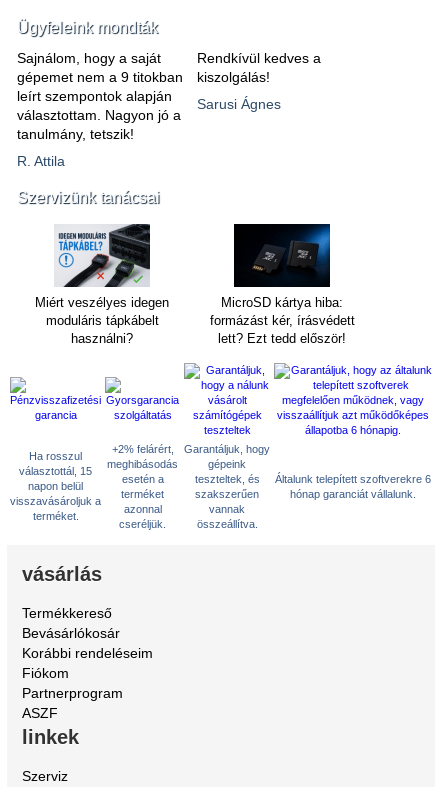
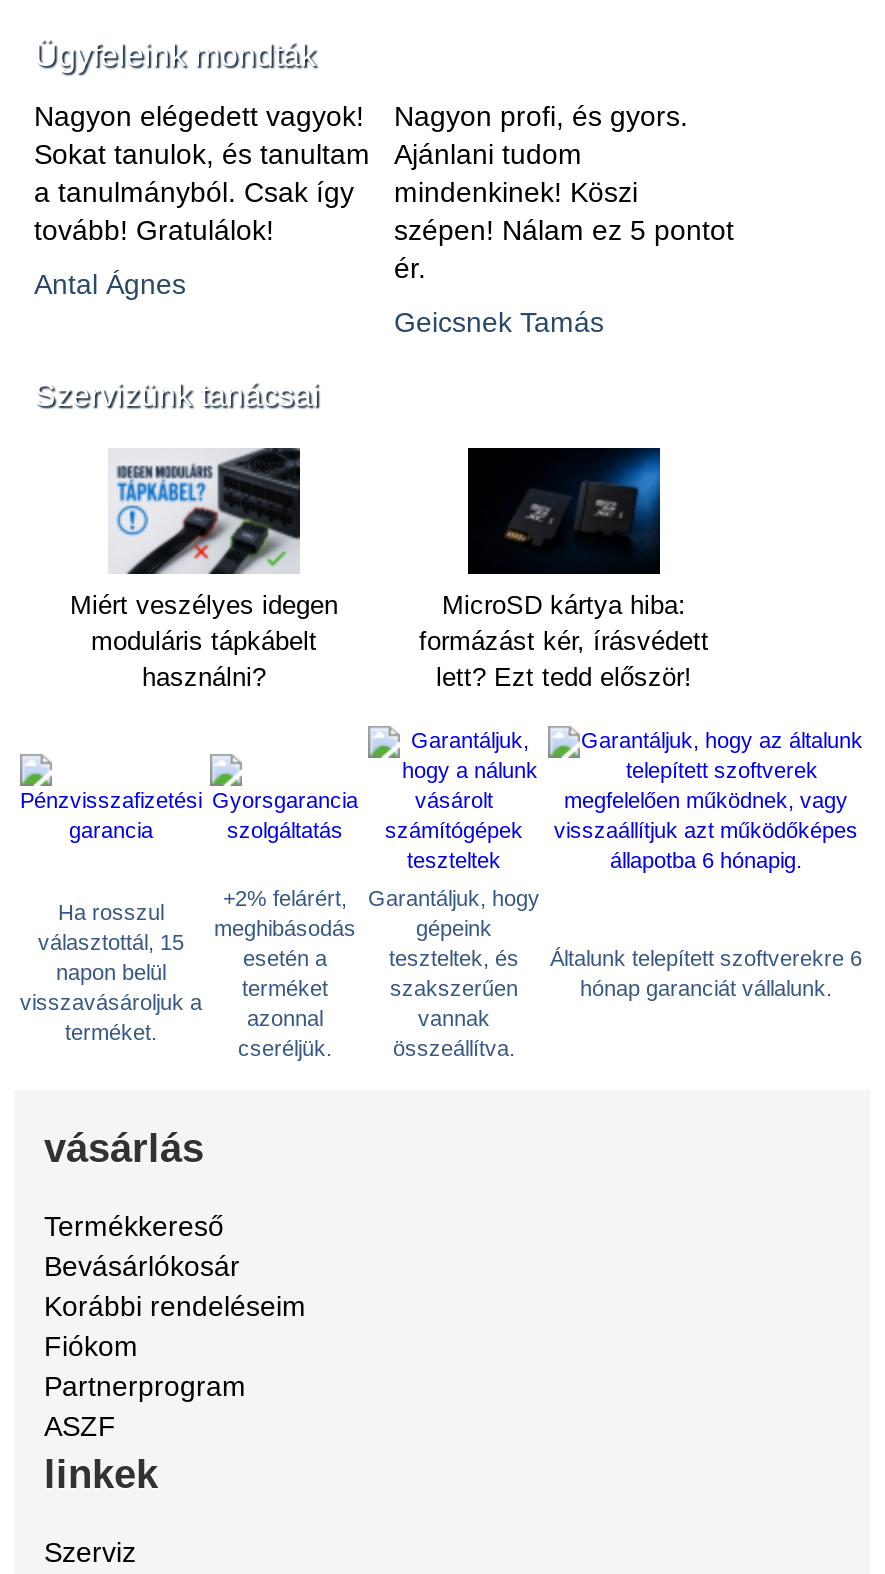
[17,50,183,142] Sajnálom, hogy a saját | gépemet nem a 9 titokban | leírt szempontok alapján | választottam. Nagyon jó a | tanulmány, tetszik! -> [34,100,370,246] Nagyon elégedett vagyok! | Sokat tanulok, és tanultam | a tanulmányból. Csak így | tovább! Gratulálok!
[197,50,321,85] Rendkívül kedves a | kiszolgálás! -> [394,100,734,284] Nagyon profi, és gyors. | Ajánlani tudom | mindenkinek! Köszi | szépen! Nálam ez 5 pontot | ér.
[197,96,281,112] Sarusi Ágnes -> [394,306,604,338] Geicsnek Tamás
[17,153,65,169] R. Attila -> [34,268,186,300] Antal Ágnes

